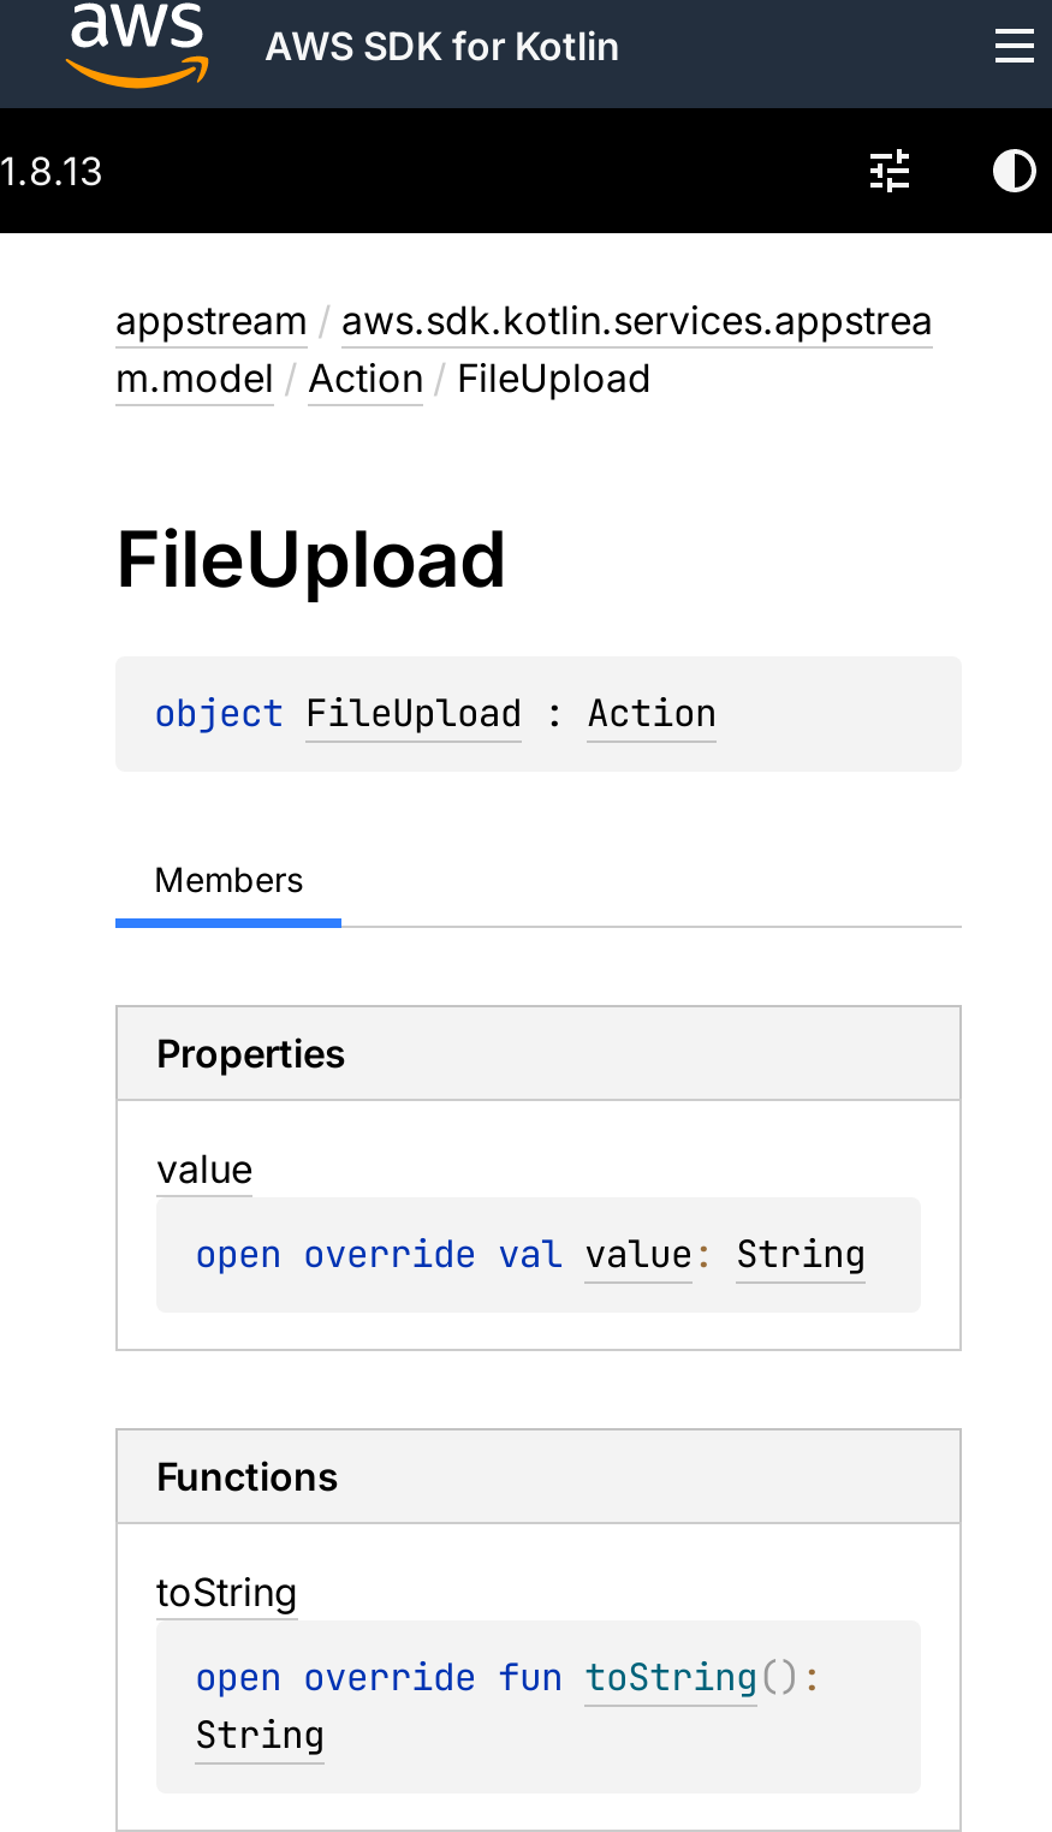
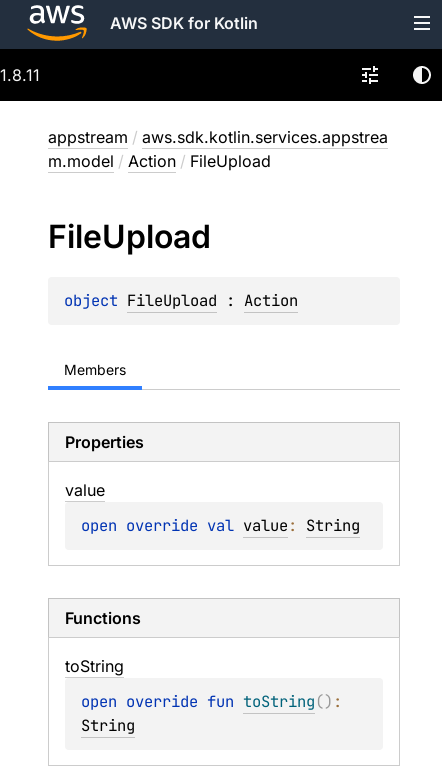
[0,147,103,195] 1.8.13 -> [0,65,40,85] 1.8.11

